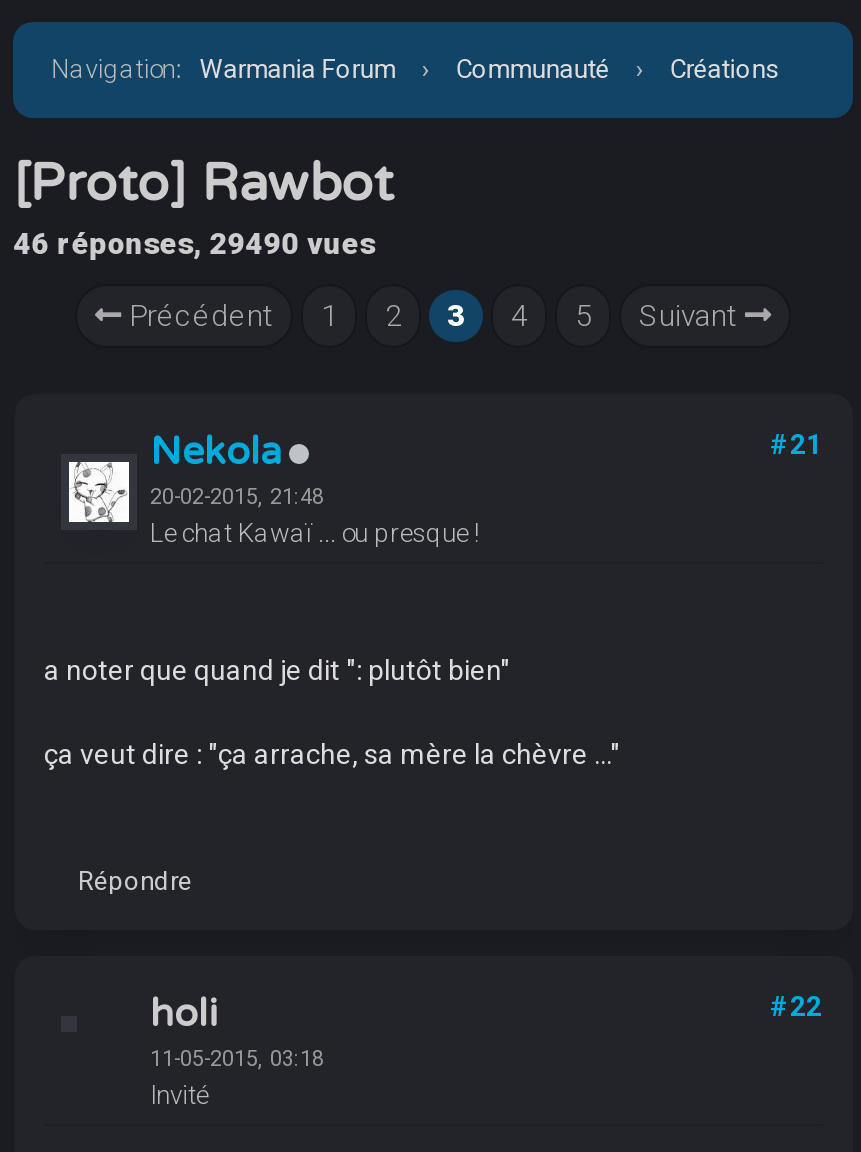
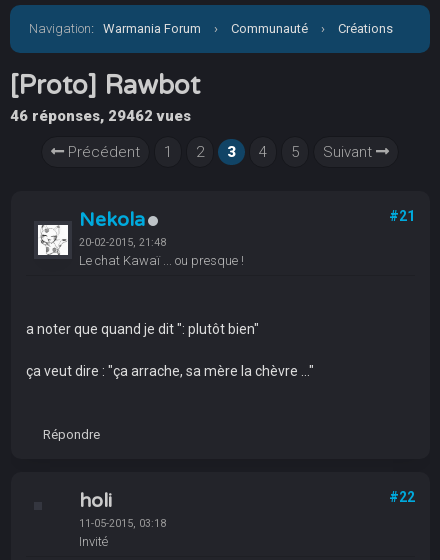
[14,226,376,262] 46 réponses, 29490 vues -> [10,107,191,125] 46 réponses, 29462 vues

